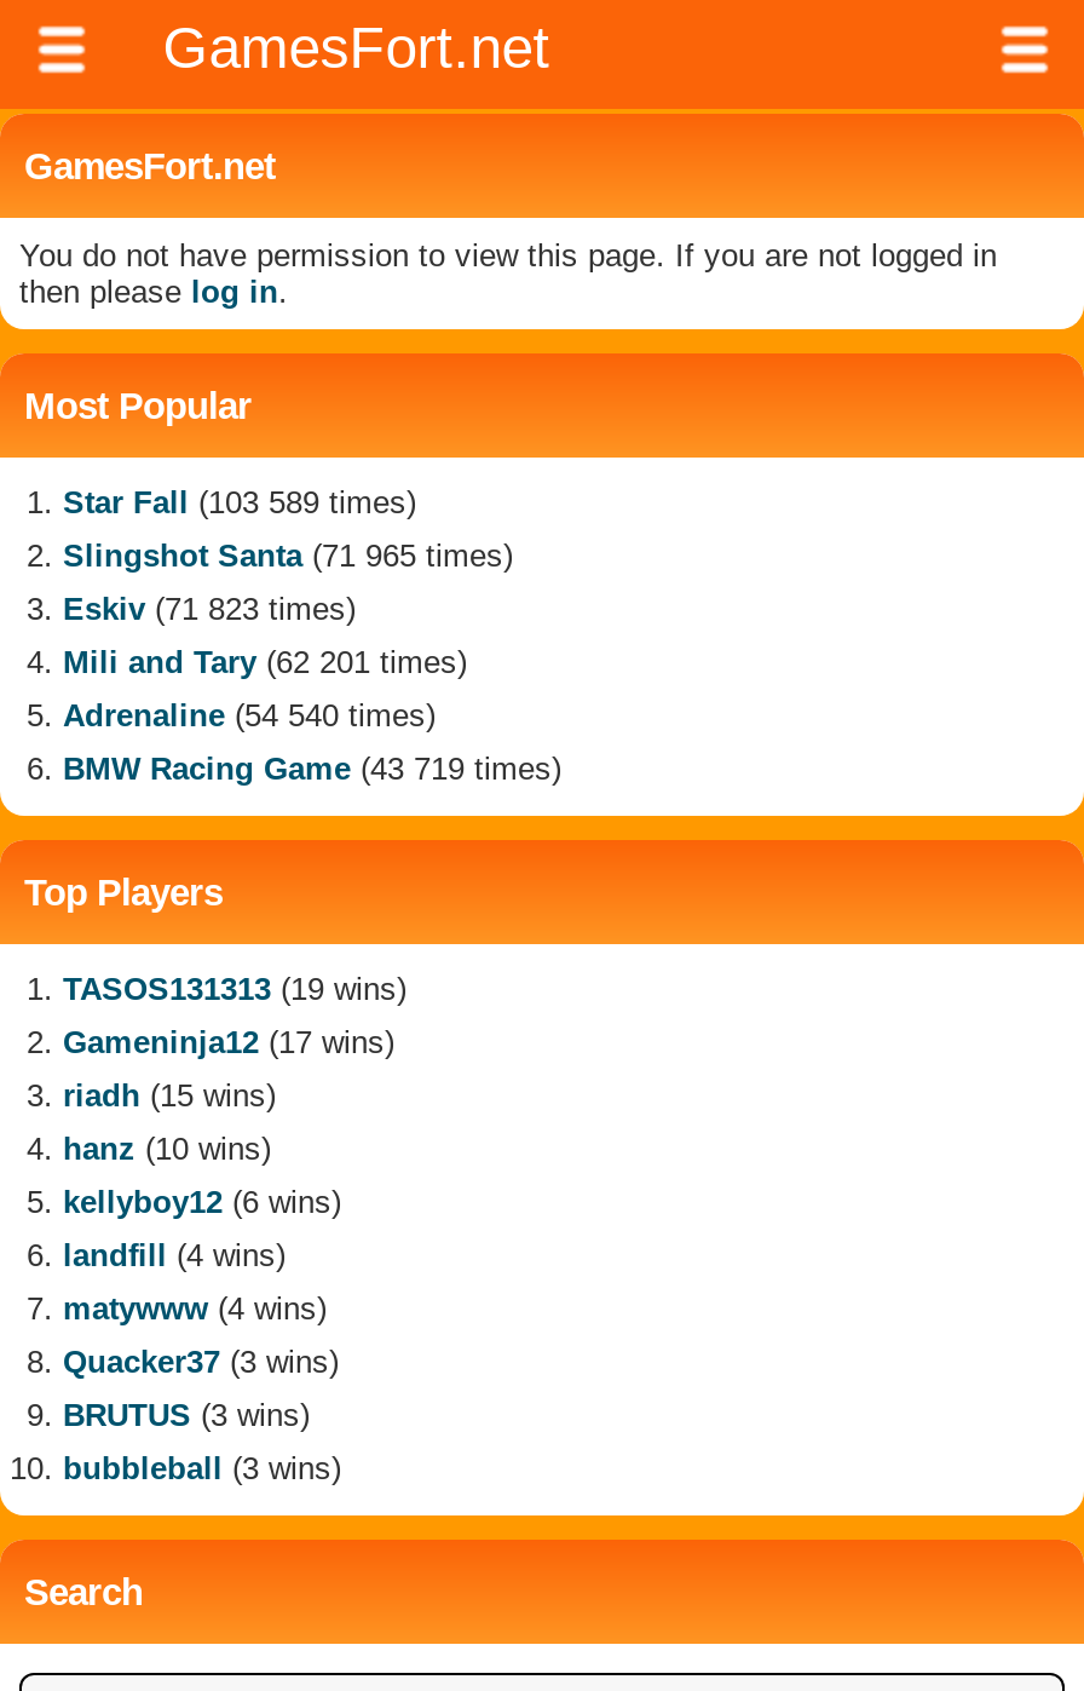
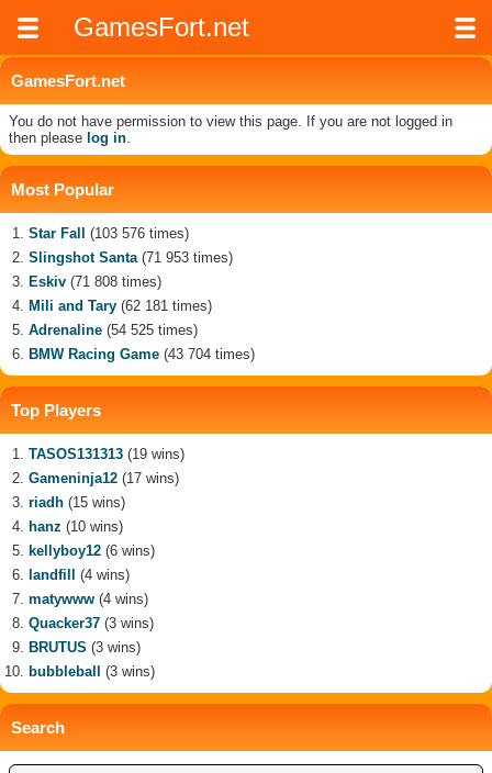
[63,484,416,520] Star Fall (103 589 times) -> [29,225,189,242] Star Fall (103 576 times)
[63,537,513,574] Slingshot Santa (71 965 times) -> [29,249,233,266] Slingshot Santa (71 953 times)
[63,591,356,627] Eskiv (71 823 times) -> [29,273,161,290] Eskiv (71 808 times)
[63,644,467,680] Mili and Tary (62 201 times) -> [29,298,212,314] Mili and Tary (62 181 times)
[63,697,436,734] Adrenaline (54 540 times) -> [29,322,198,338] Adrenaline (54 525 times)
[63,750,561,787] BMW Racing Game (43 719 times) -> [29,346,255,362] BMW Racing Game (43 704 times)

